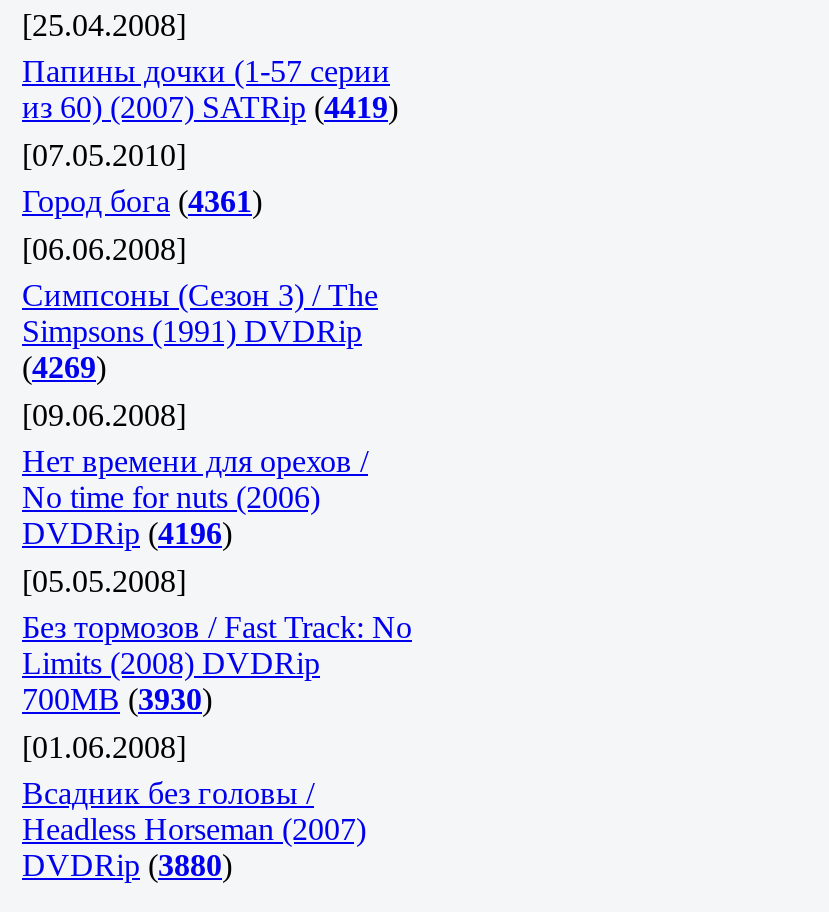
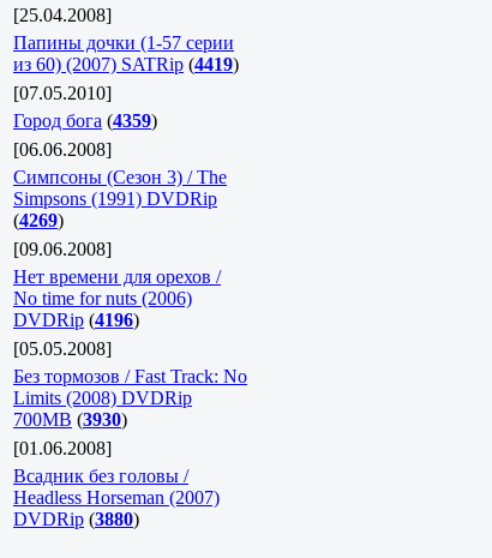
[22,184,262,218] Город бога (4361) -> [13,110,157,131] Город бога (4359)

